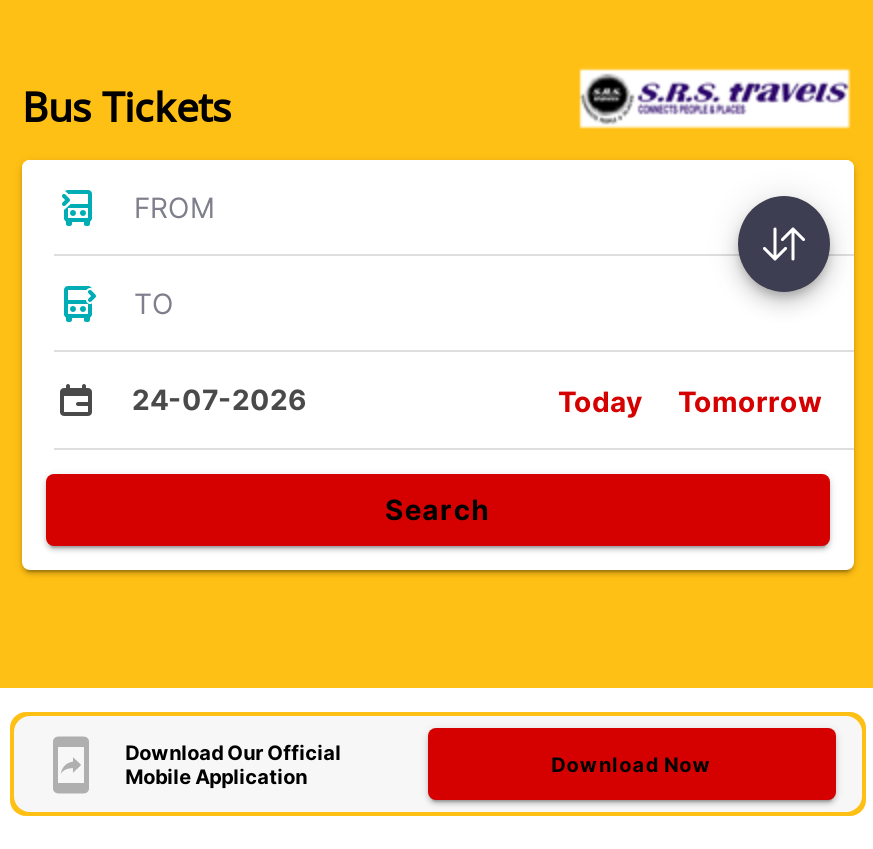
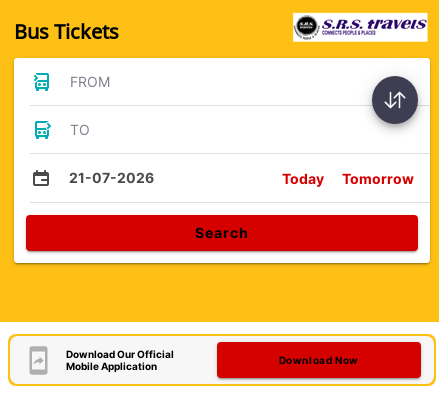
[132,382,306,416] 24-07-2026 -> [69,169,154,186] 21-07-2026

